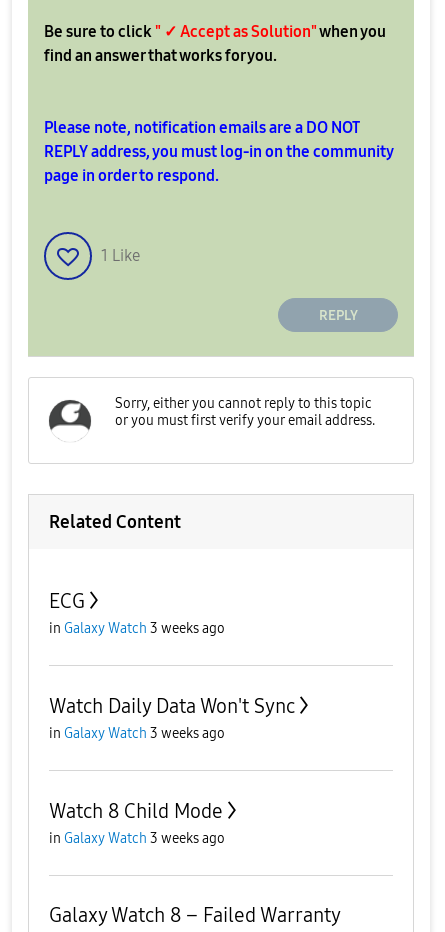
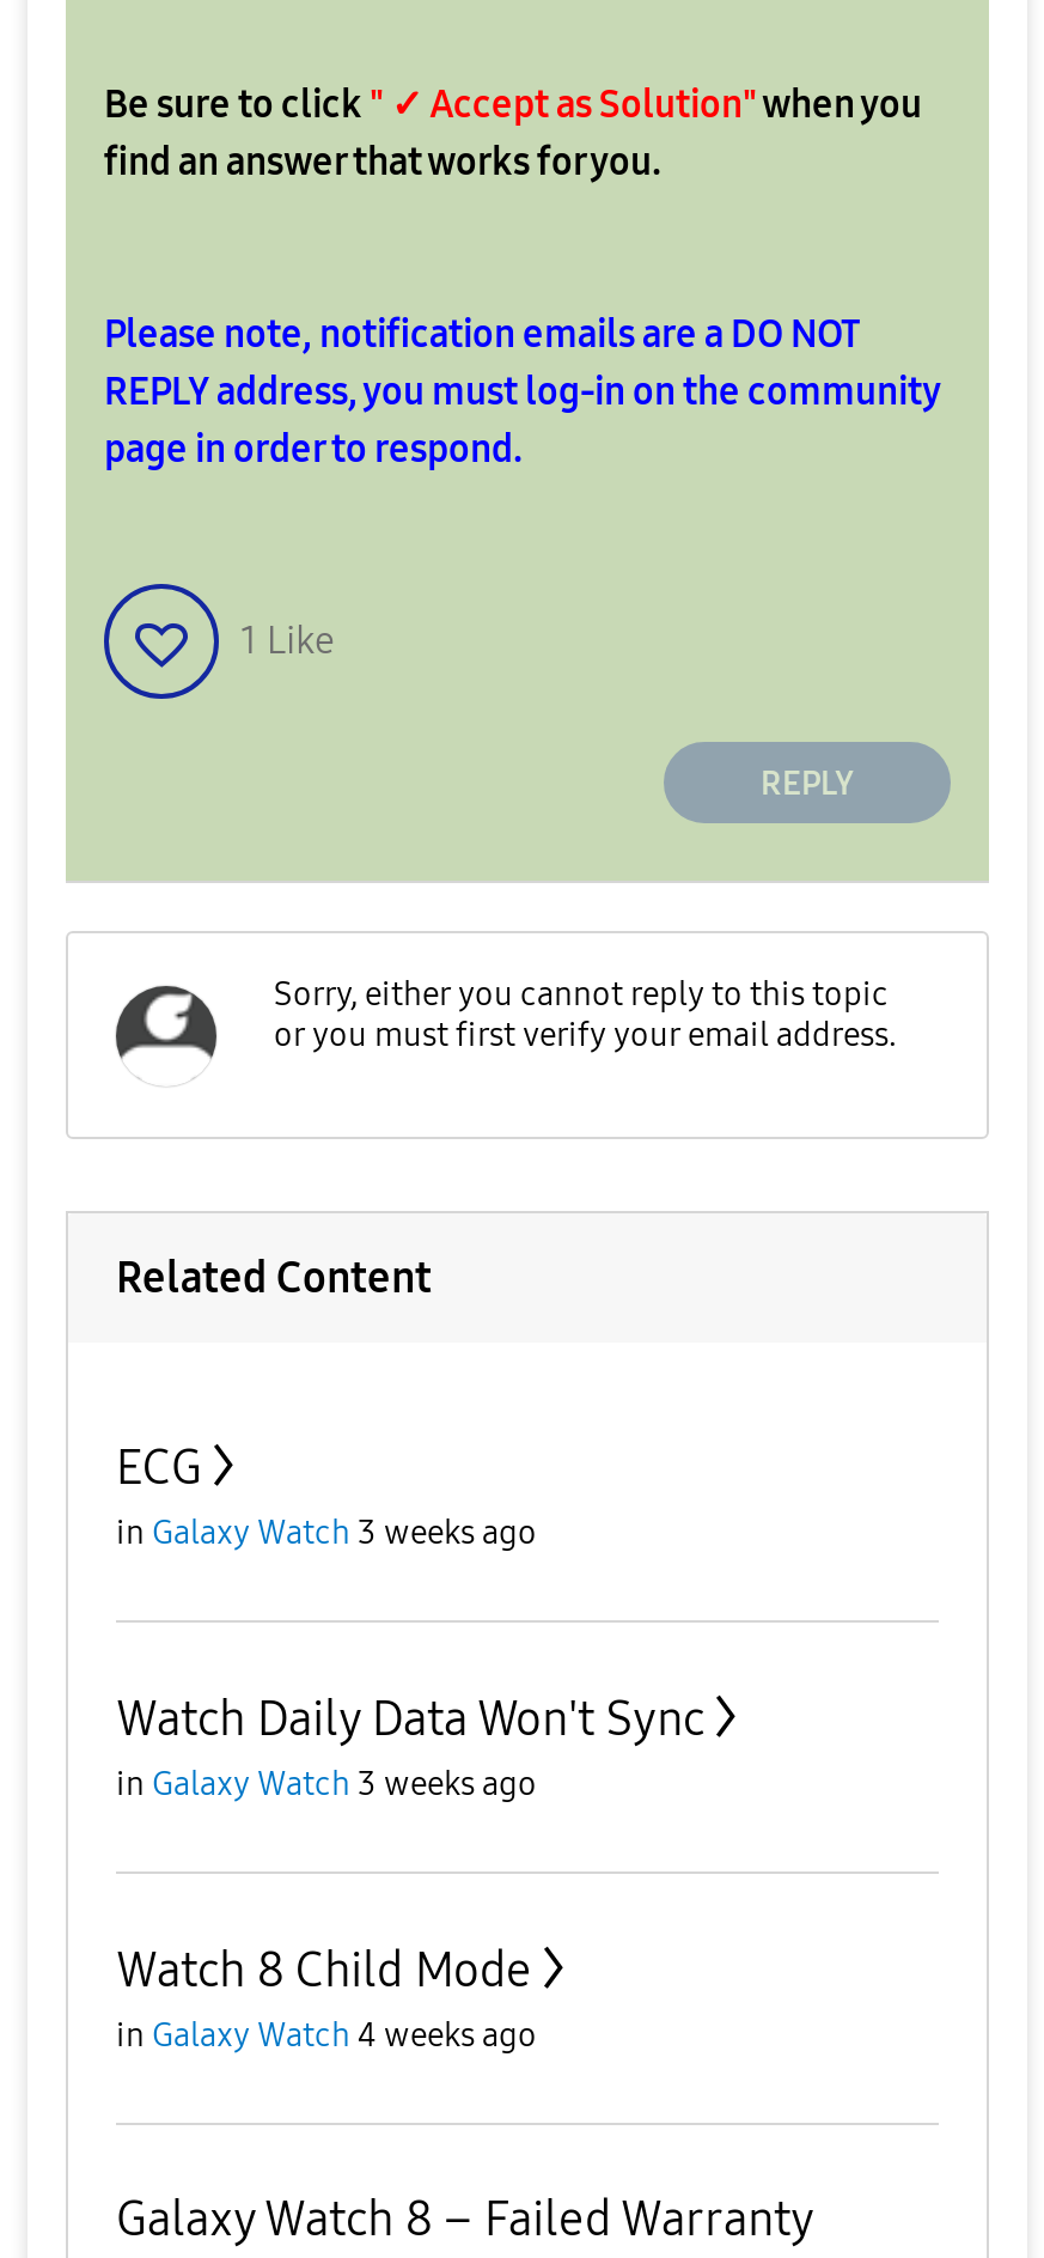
[49,830,225,847] in Galaxy Watch 3 weeks ago -> [116,2015,537,2056] in Galaxy Watch 4 weeks ago

